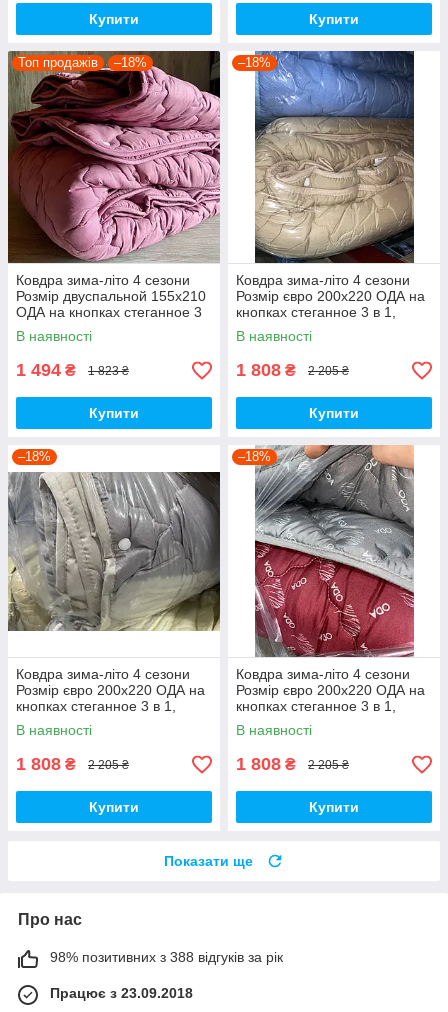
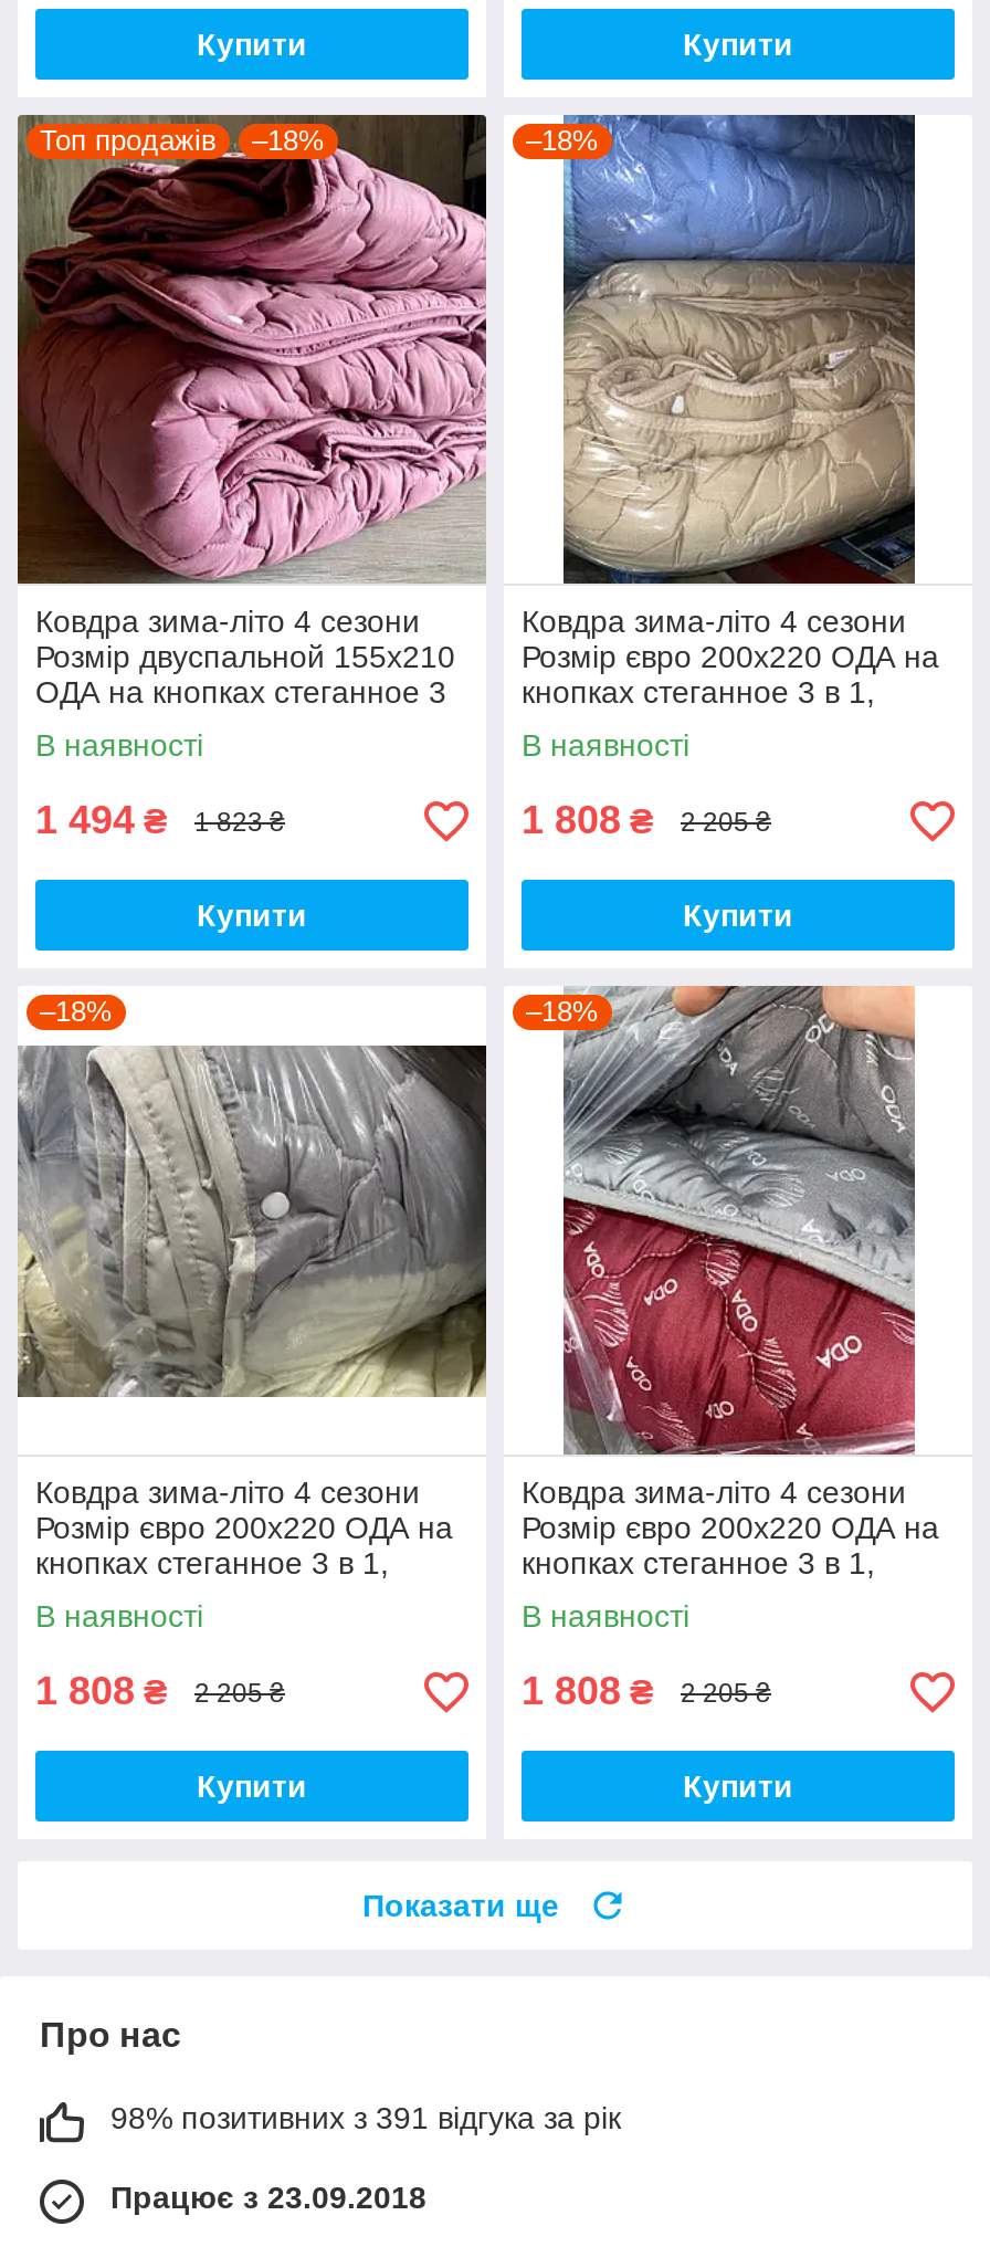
[50,949,283,965] 98% позитивних з 388 відгуків за рік -> [110,2101,621,2136] 98% позитивних з 391 відгука за рік

